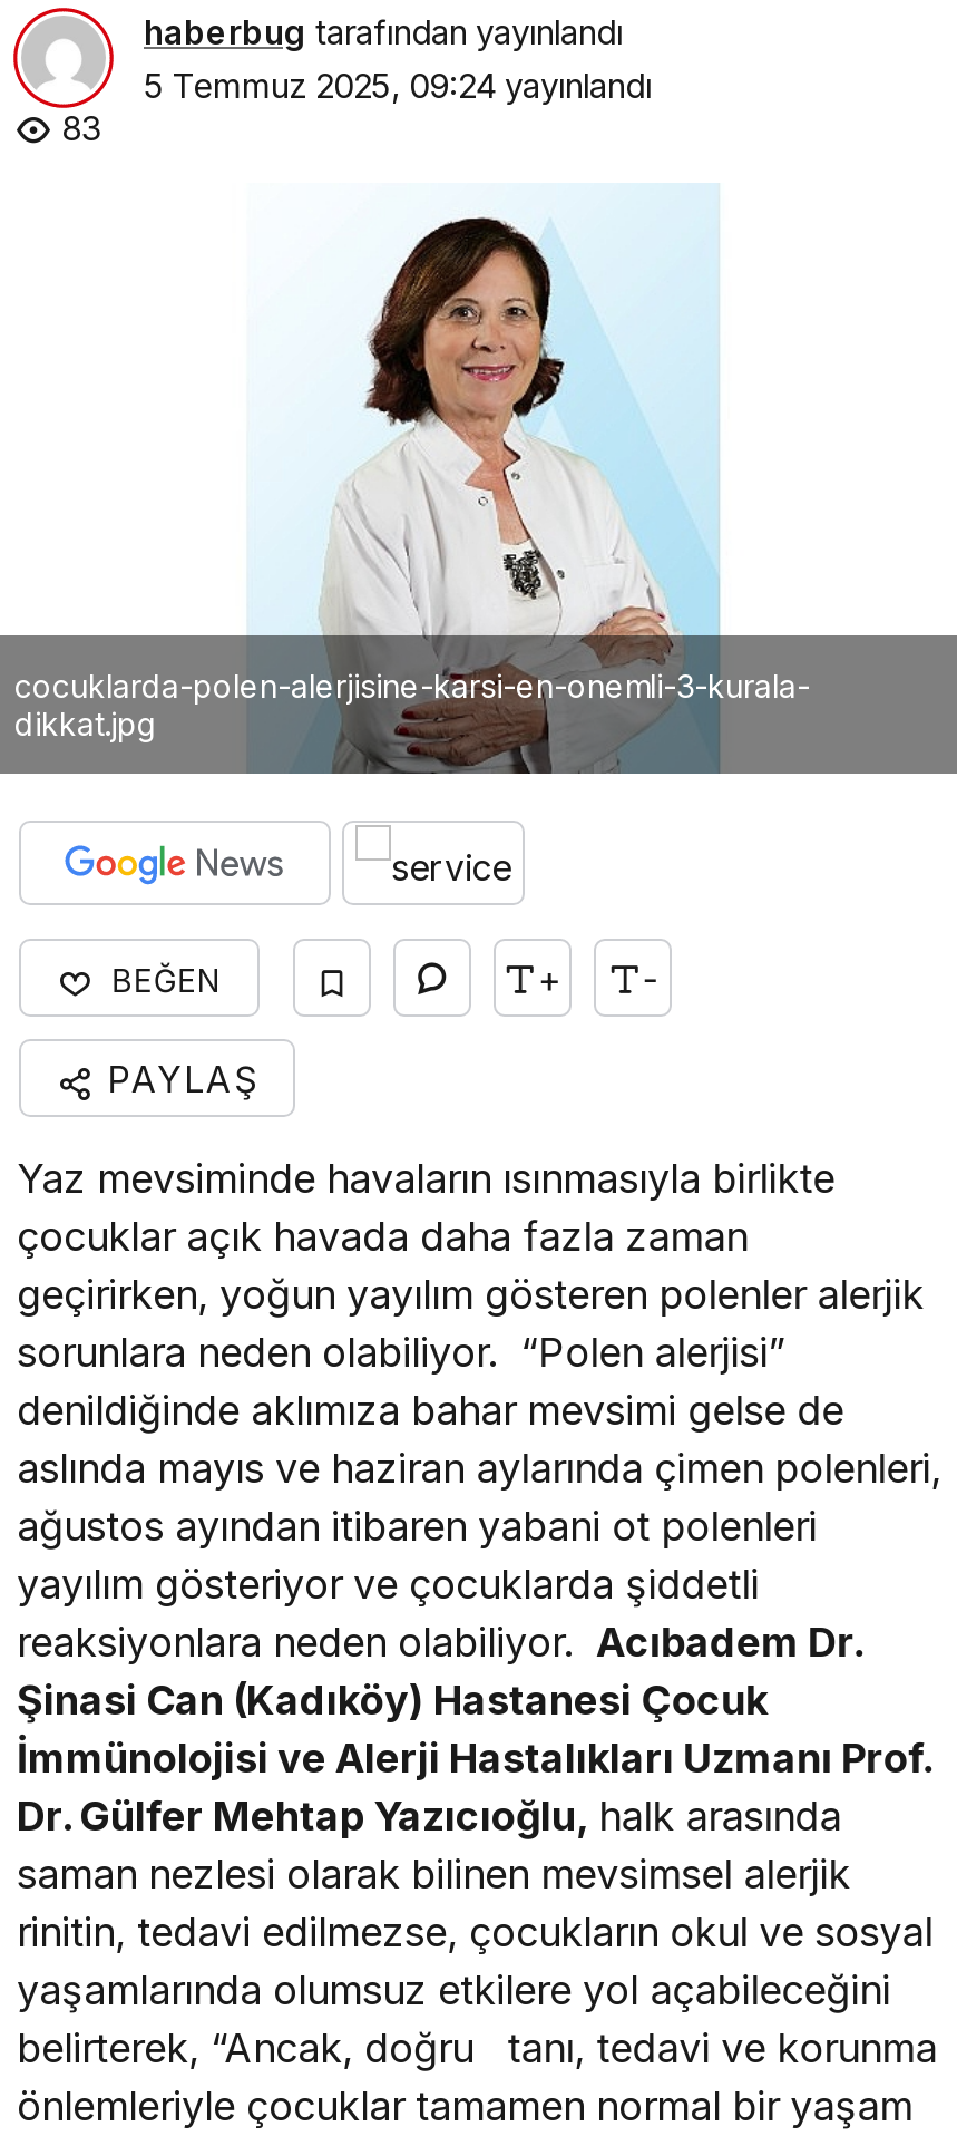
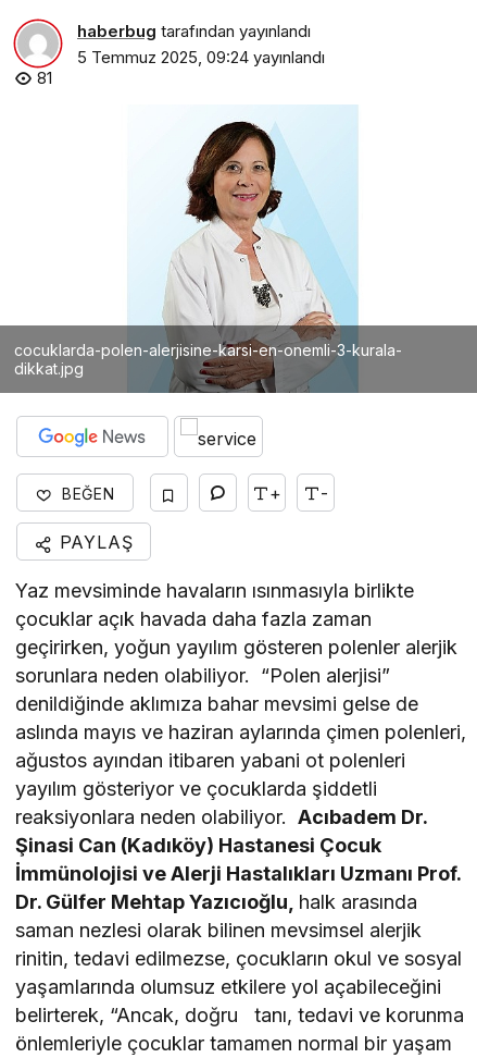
[61,106,101,148] 83 -> [37,67,52,88] 81

